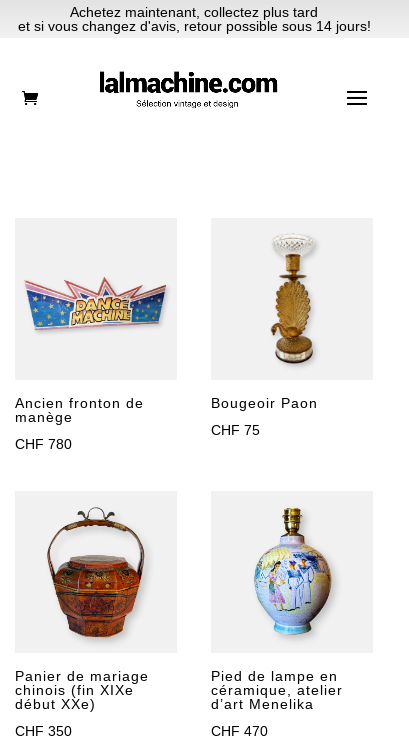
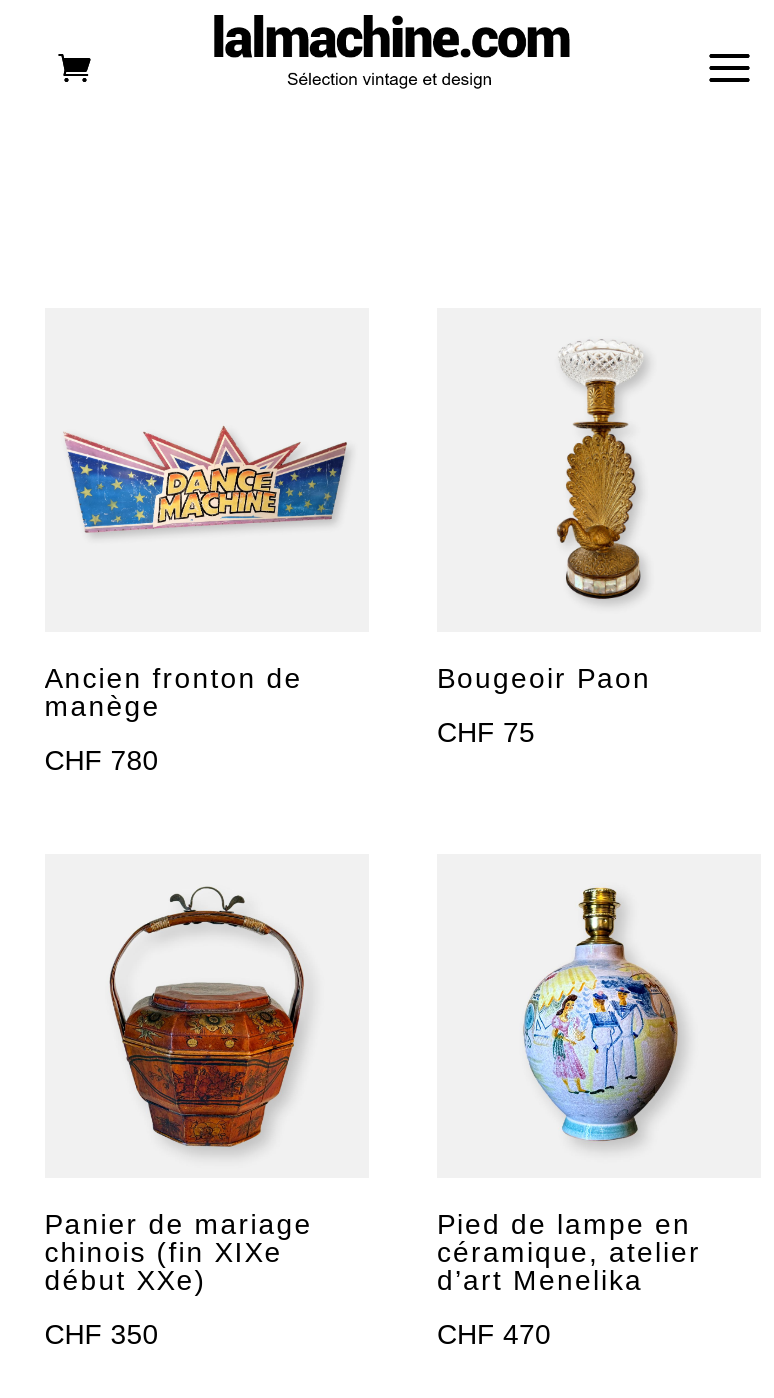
[17,4,370,34] Achetez maintenant, collectez plus tard | et si vous changez d'avis, retour possible sous 14 jours! -> none

